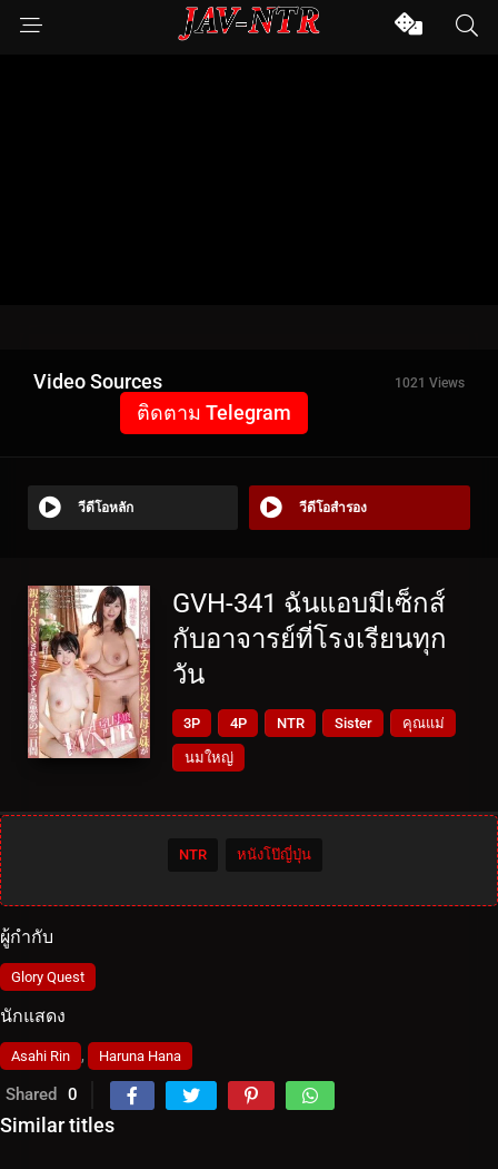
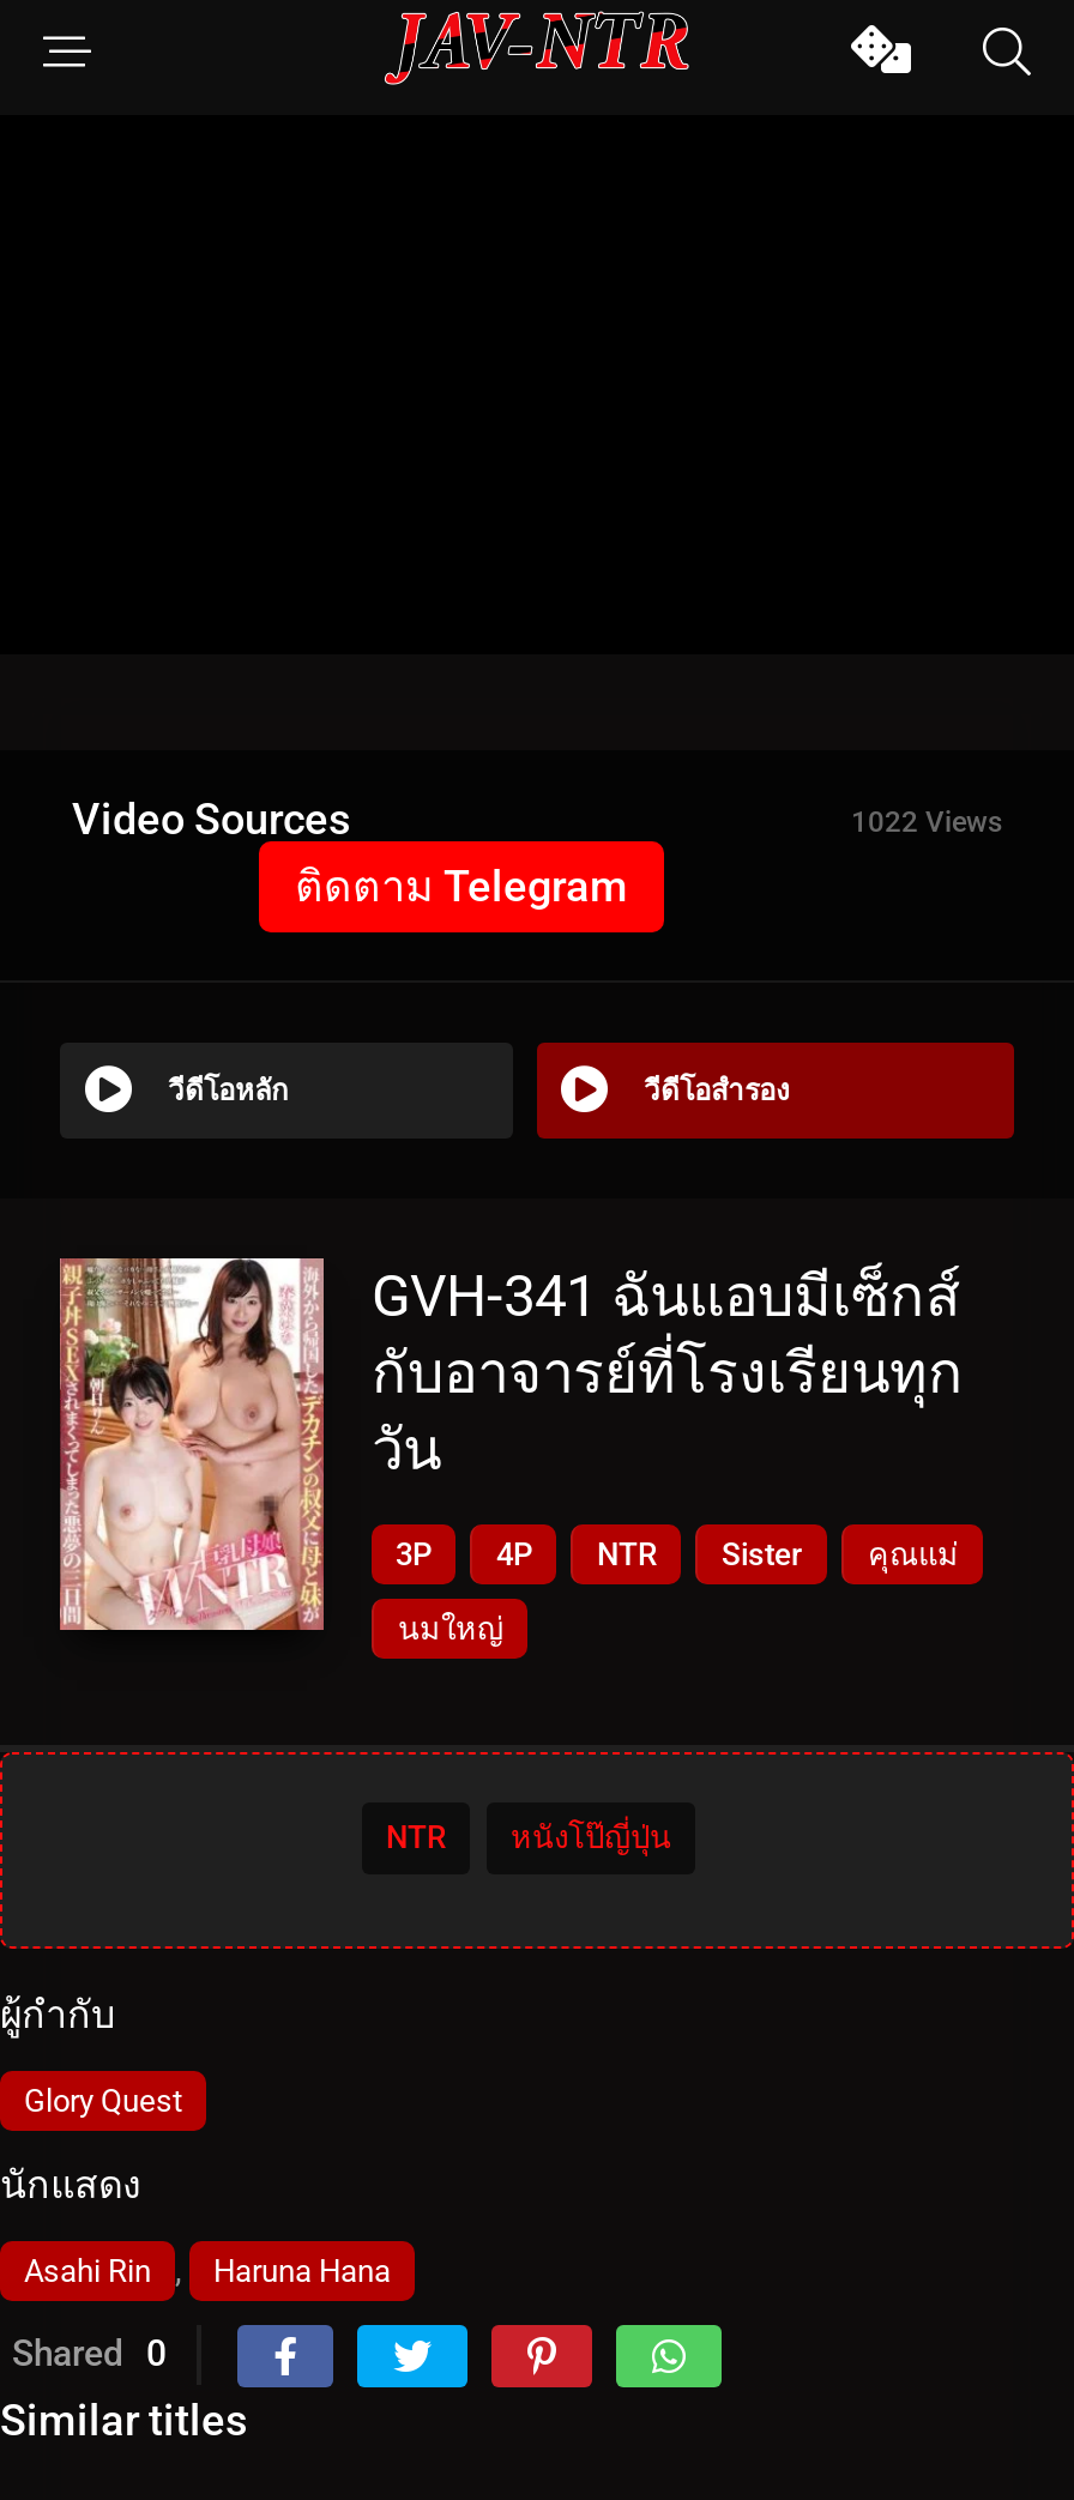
[395,375,465,391] 1021 Views -> [851,805,1002,839] 1022 Views

